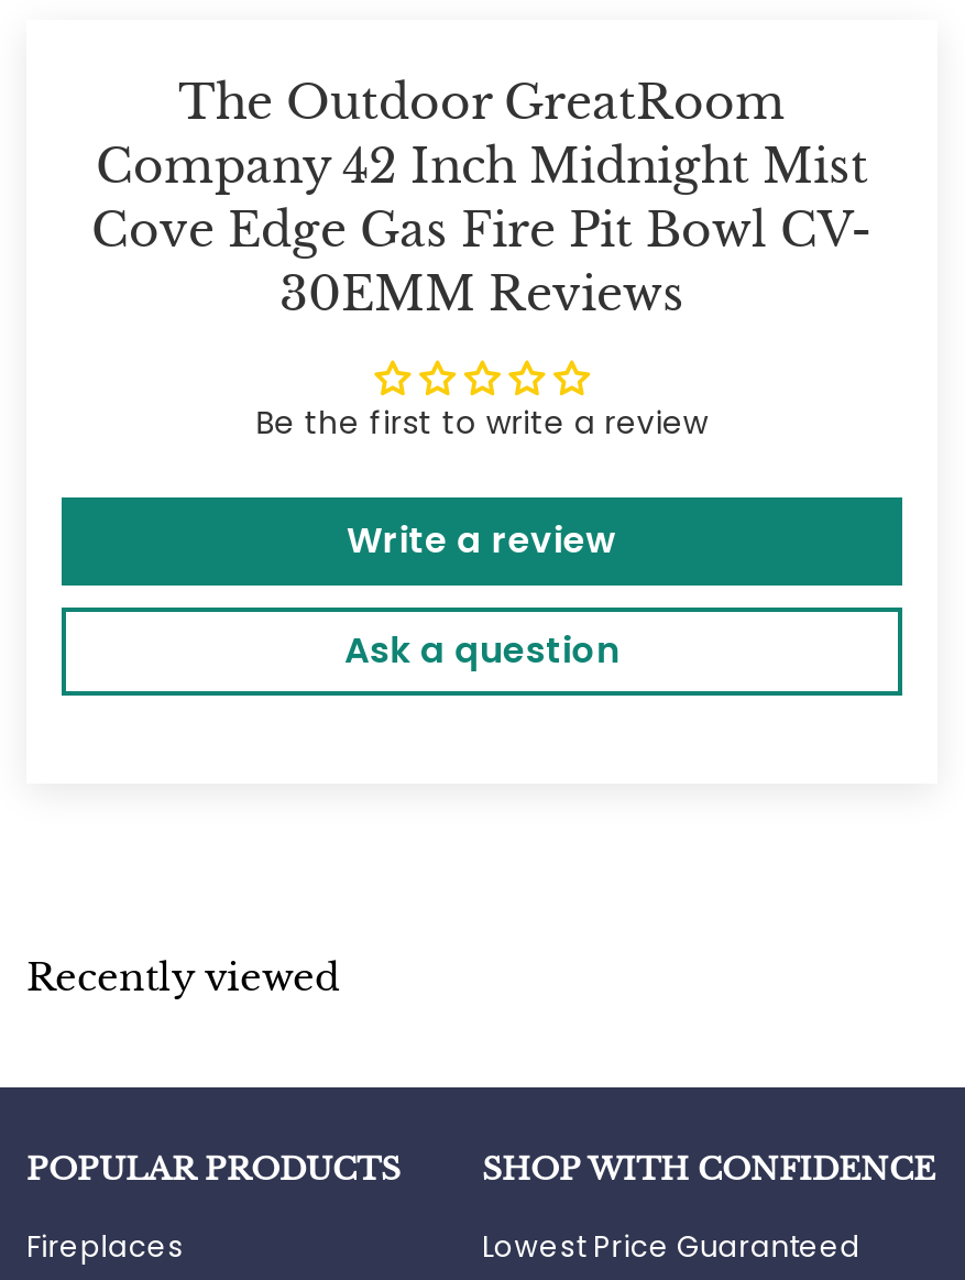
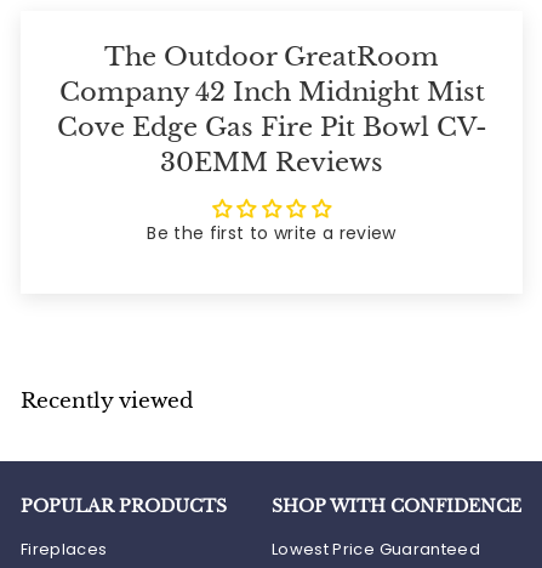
[344,515,619,676] Write a review | Ask a question -> none

